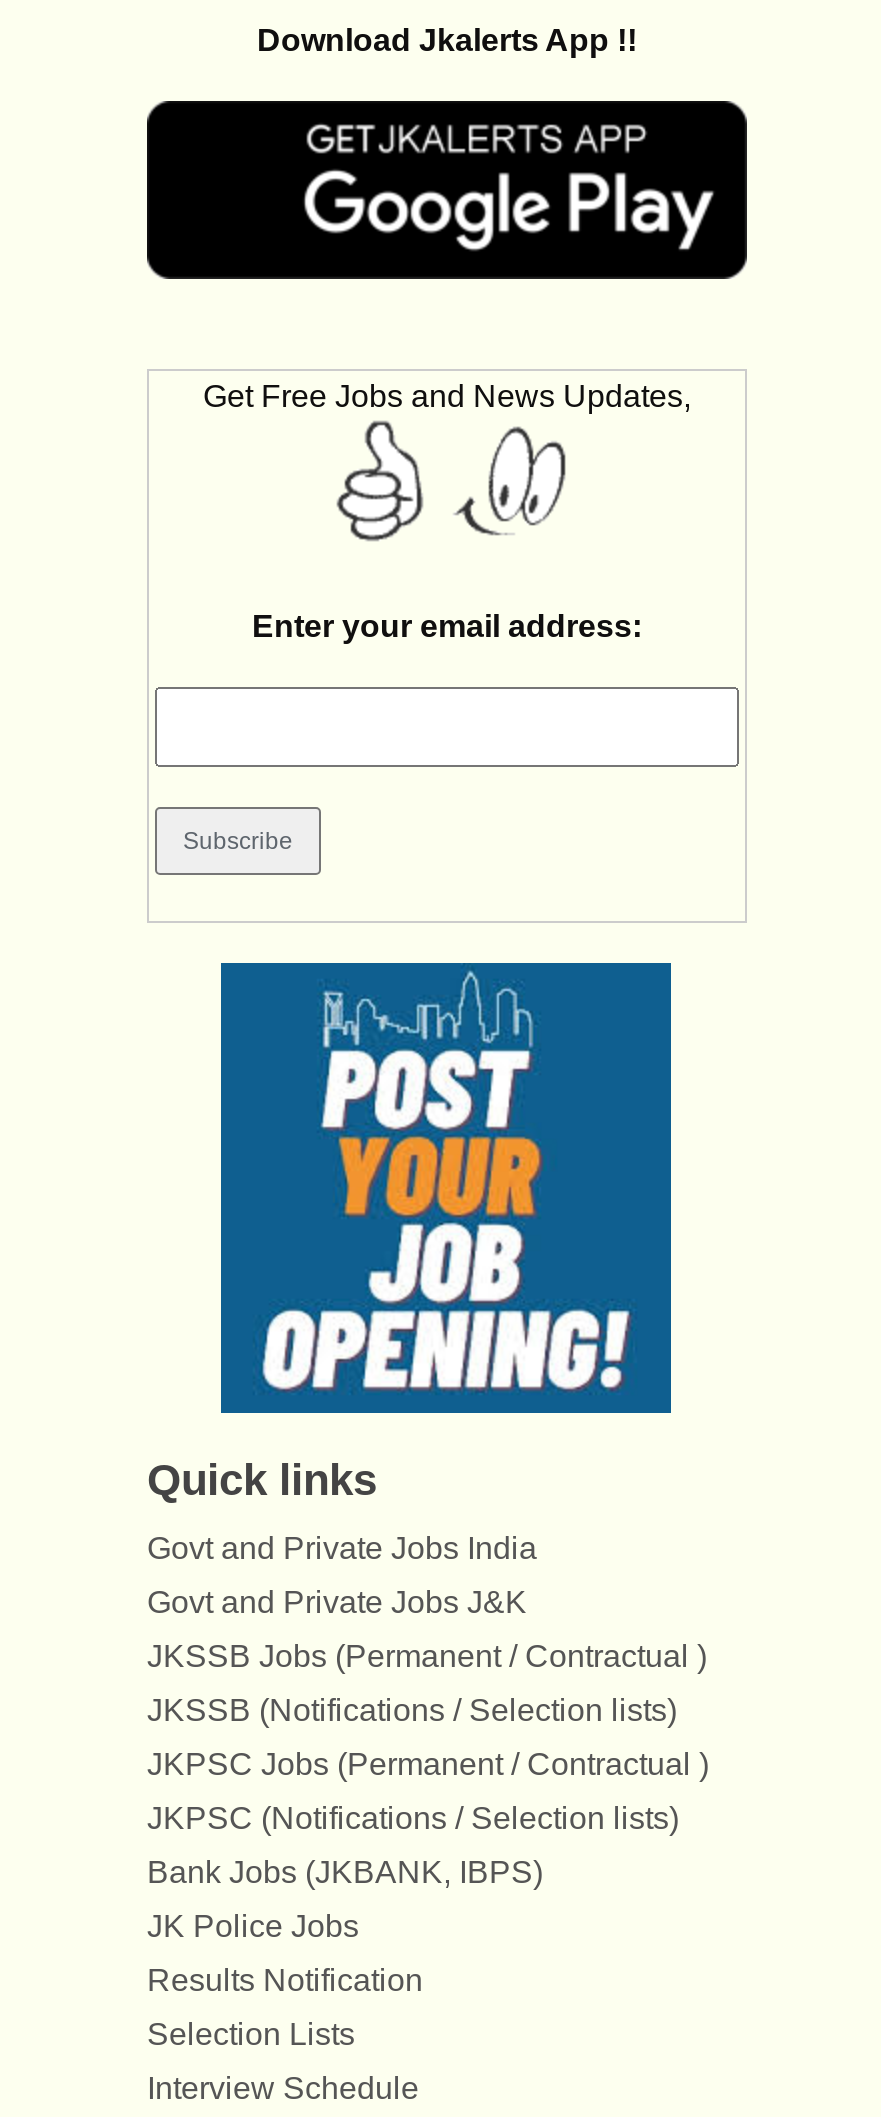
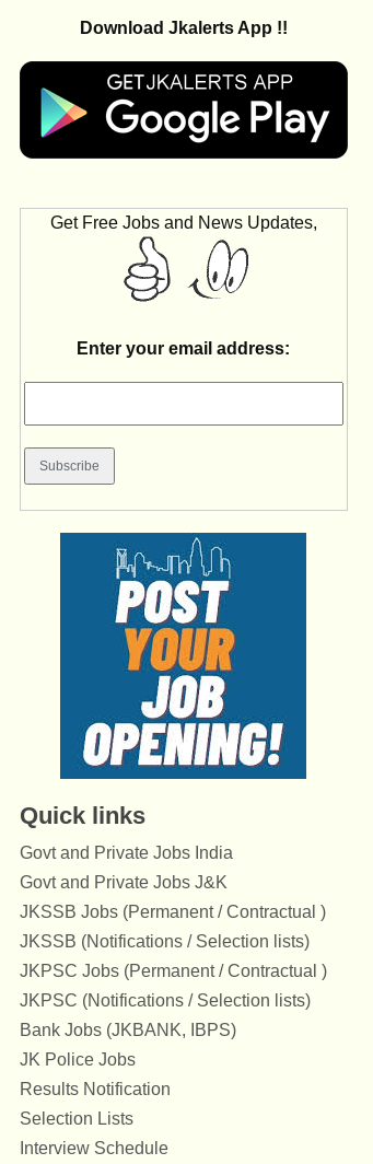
none -> [39,88,88,138] [image]

